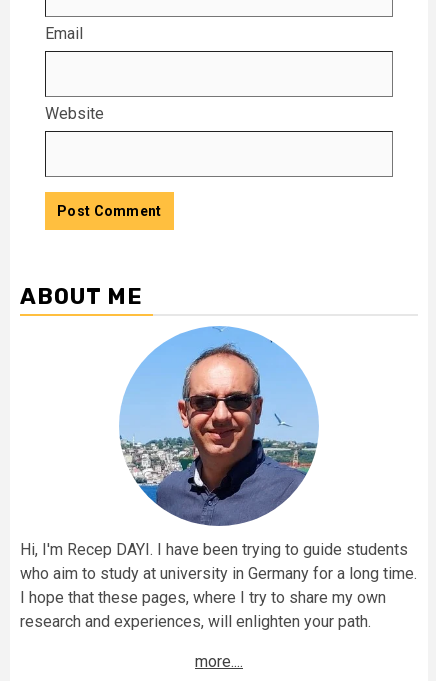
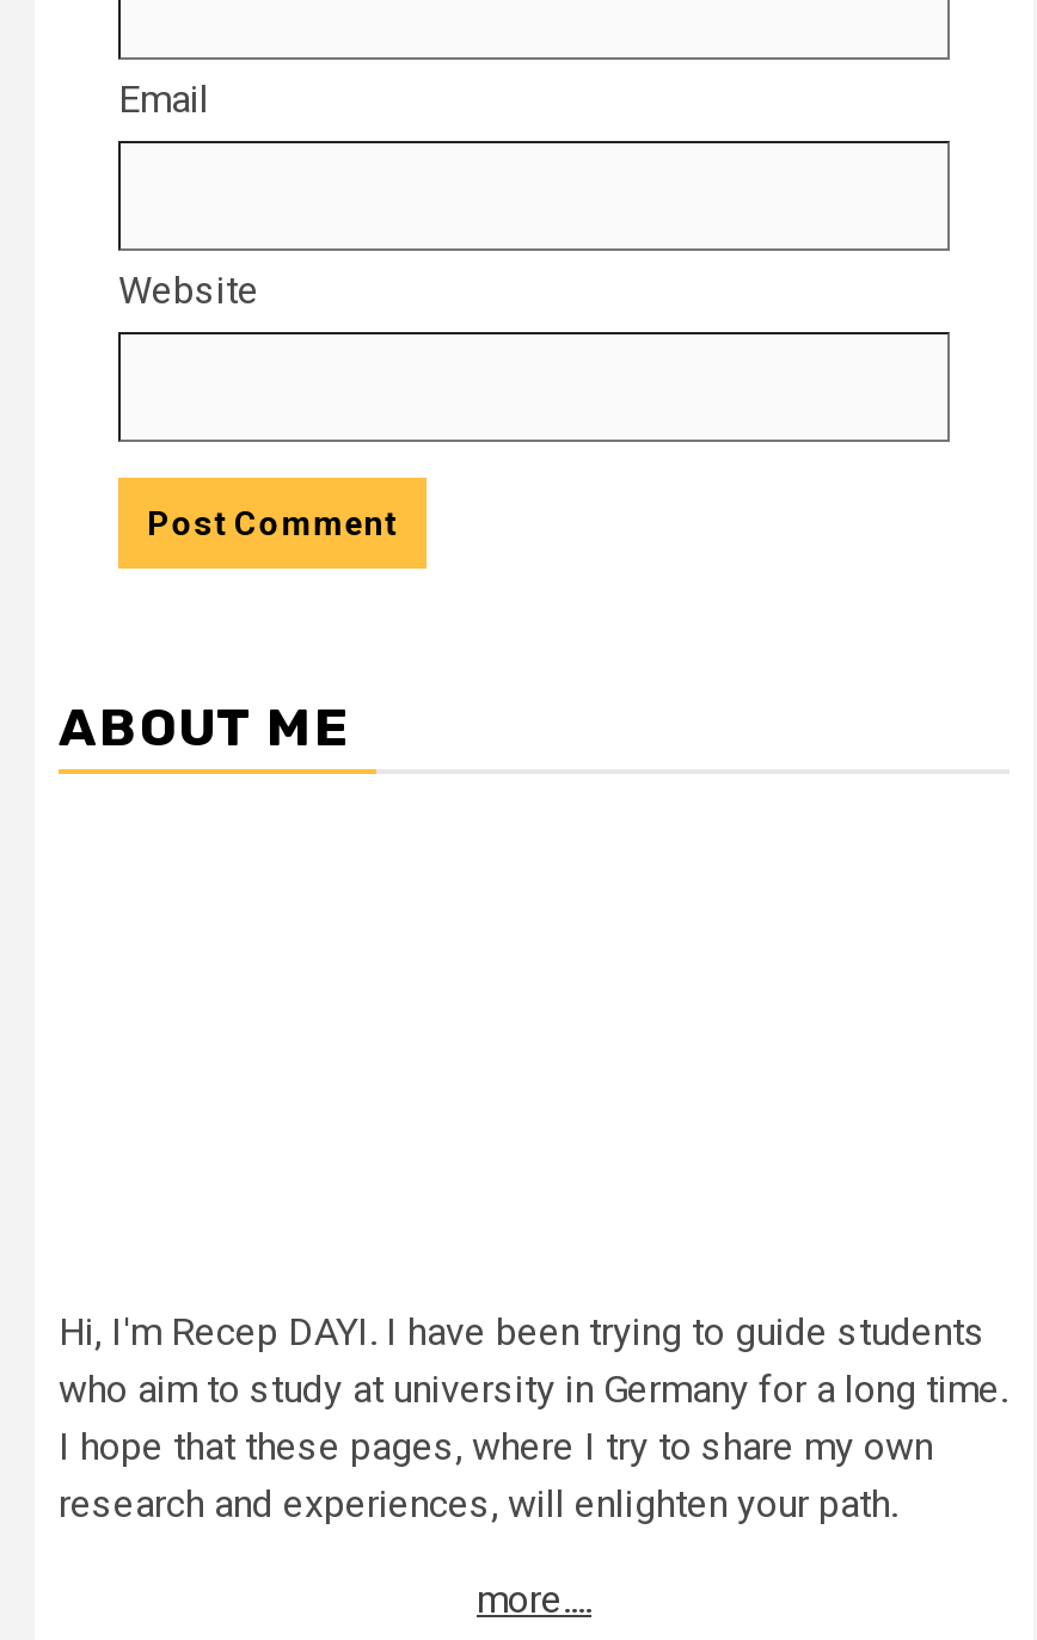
[119,325,319,527] [image] -> none

